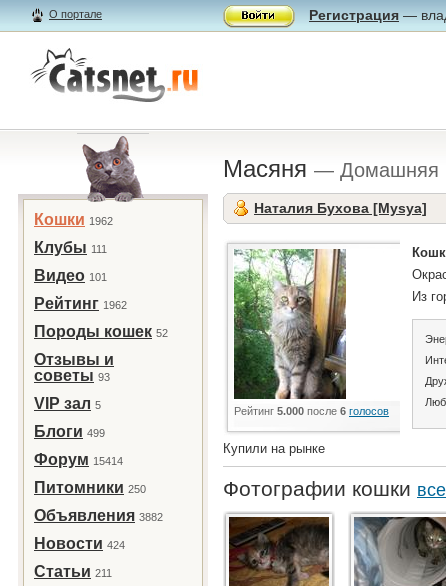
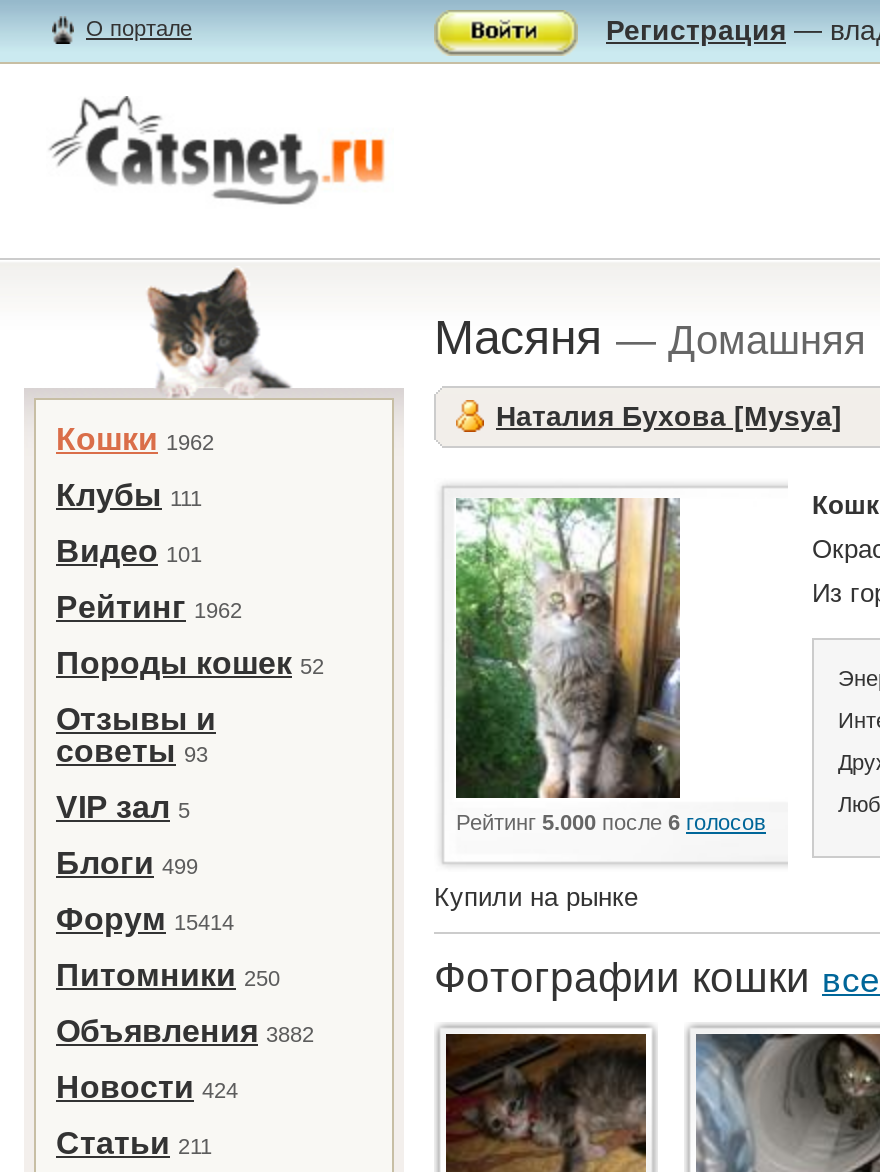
[80,135,150,203] [image] -> [146,268,290,404] [image]

